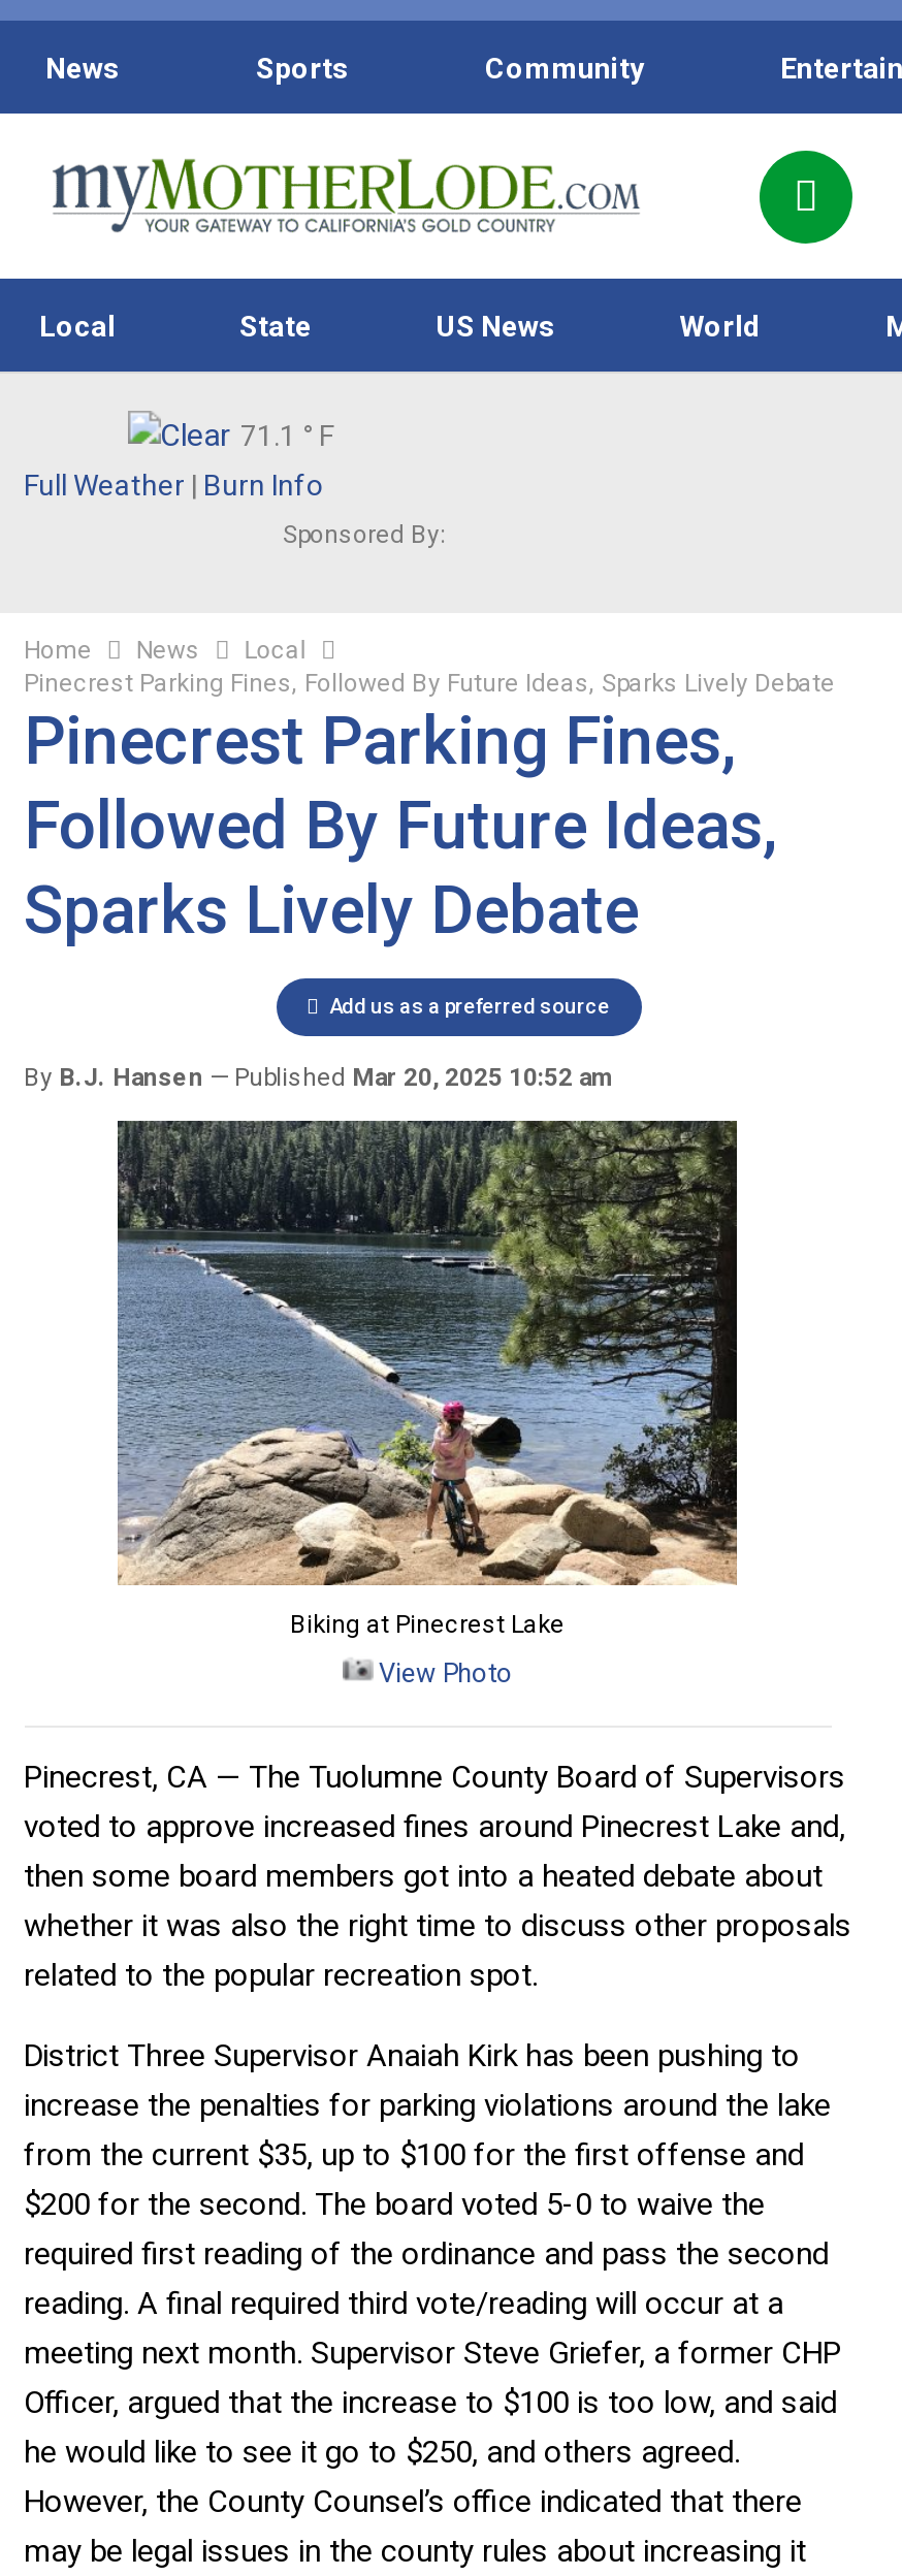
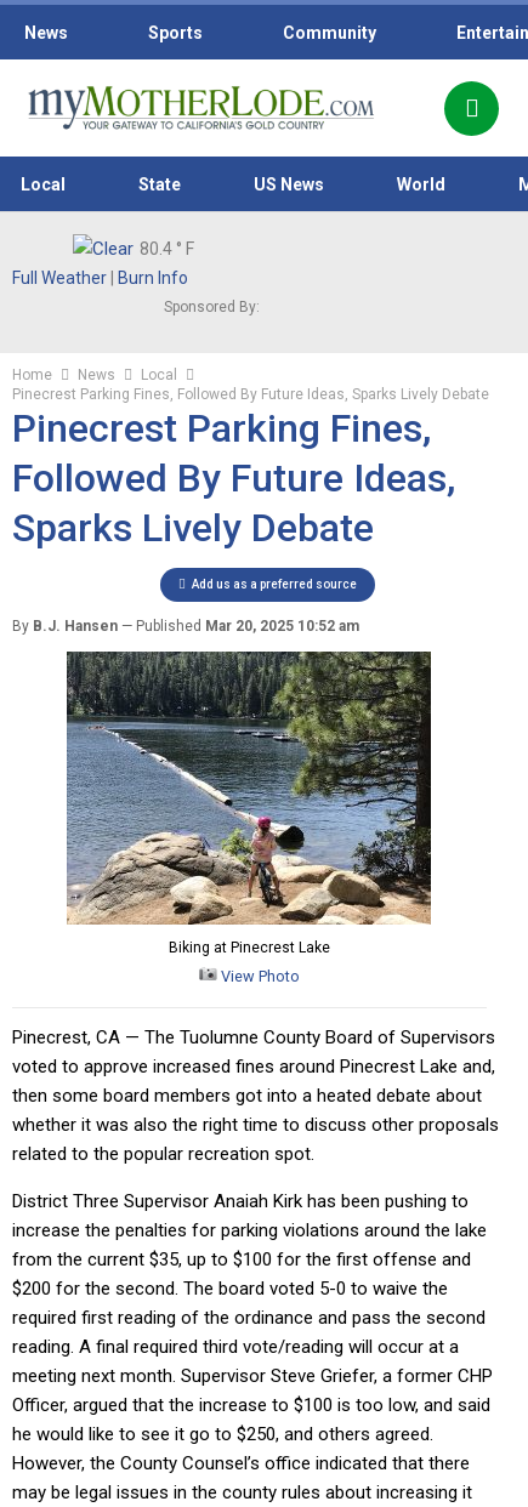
[240,419,333,452] 71.1 ° F -> [139,239,194,258] 80.4 ° F

